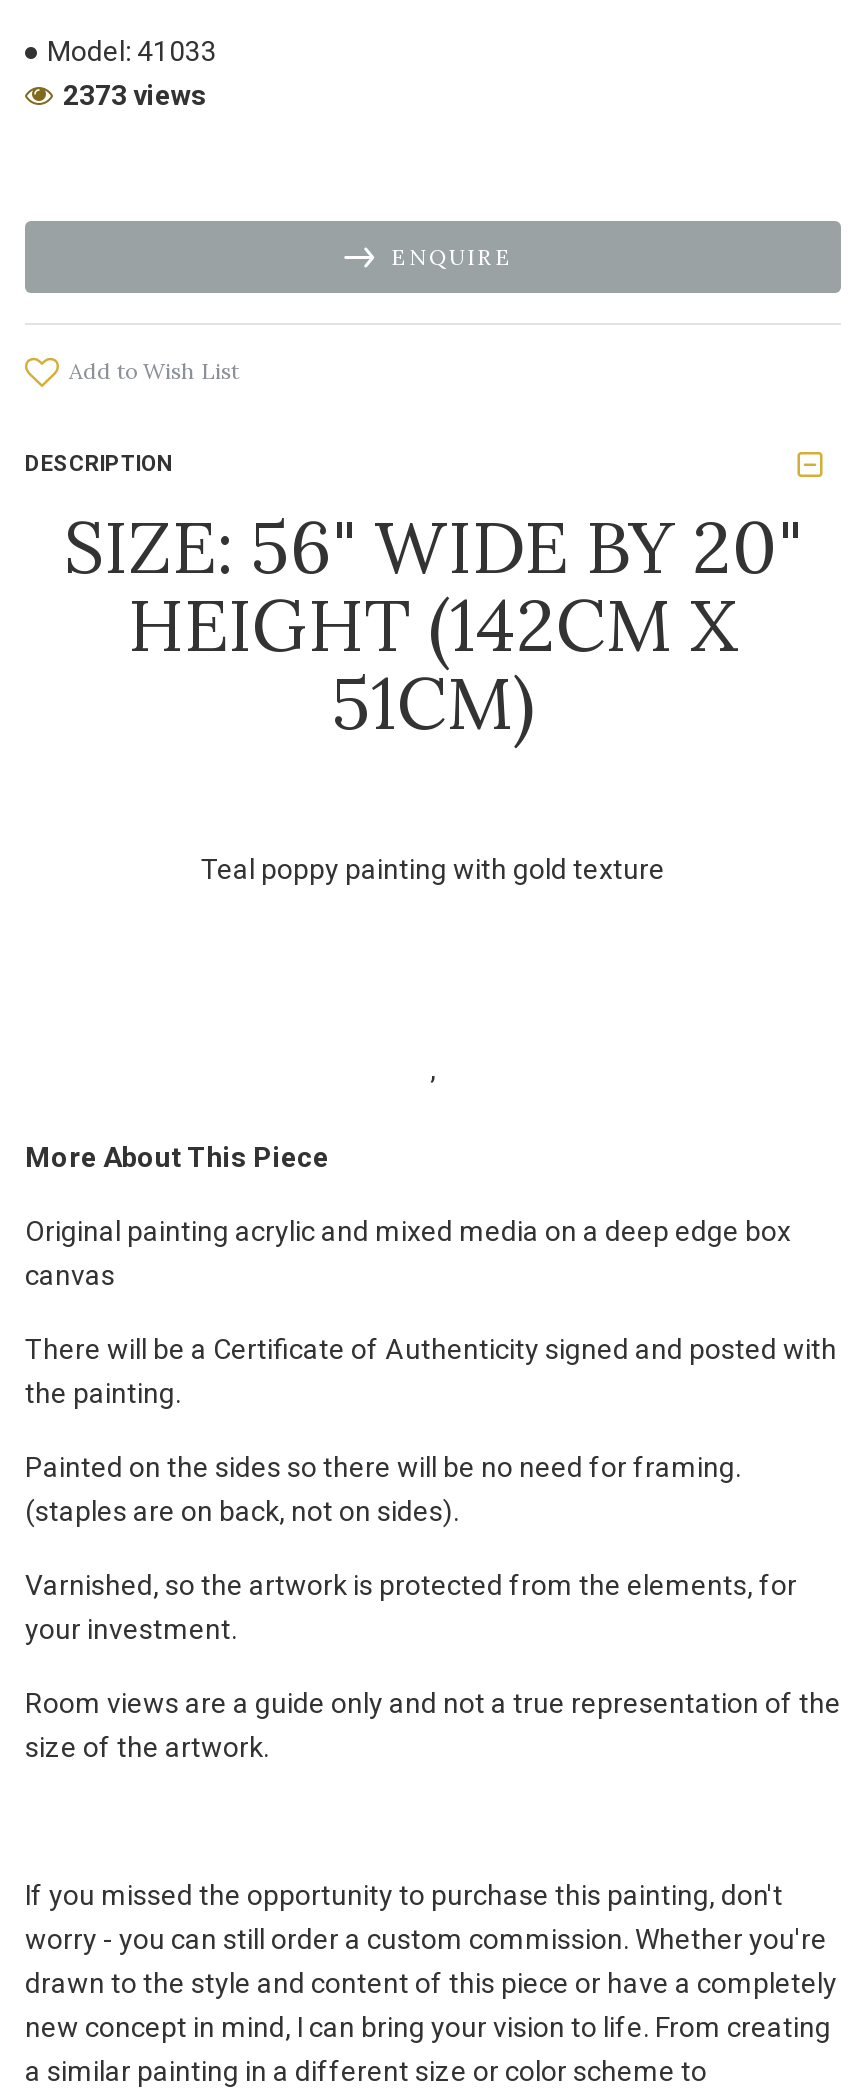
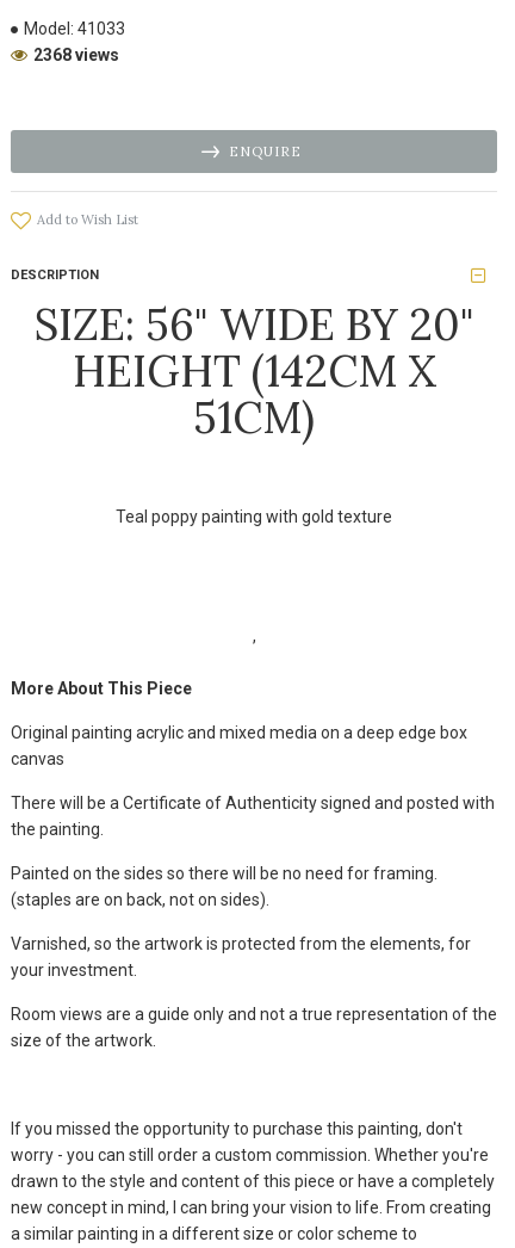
[63,79,207,111] 2373 views -> [33,45,119,64] 2368 views

